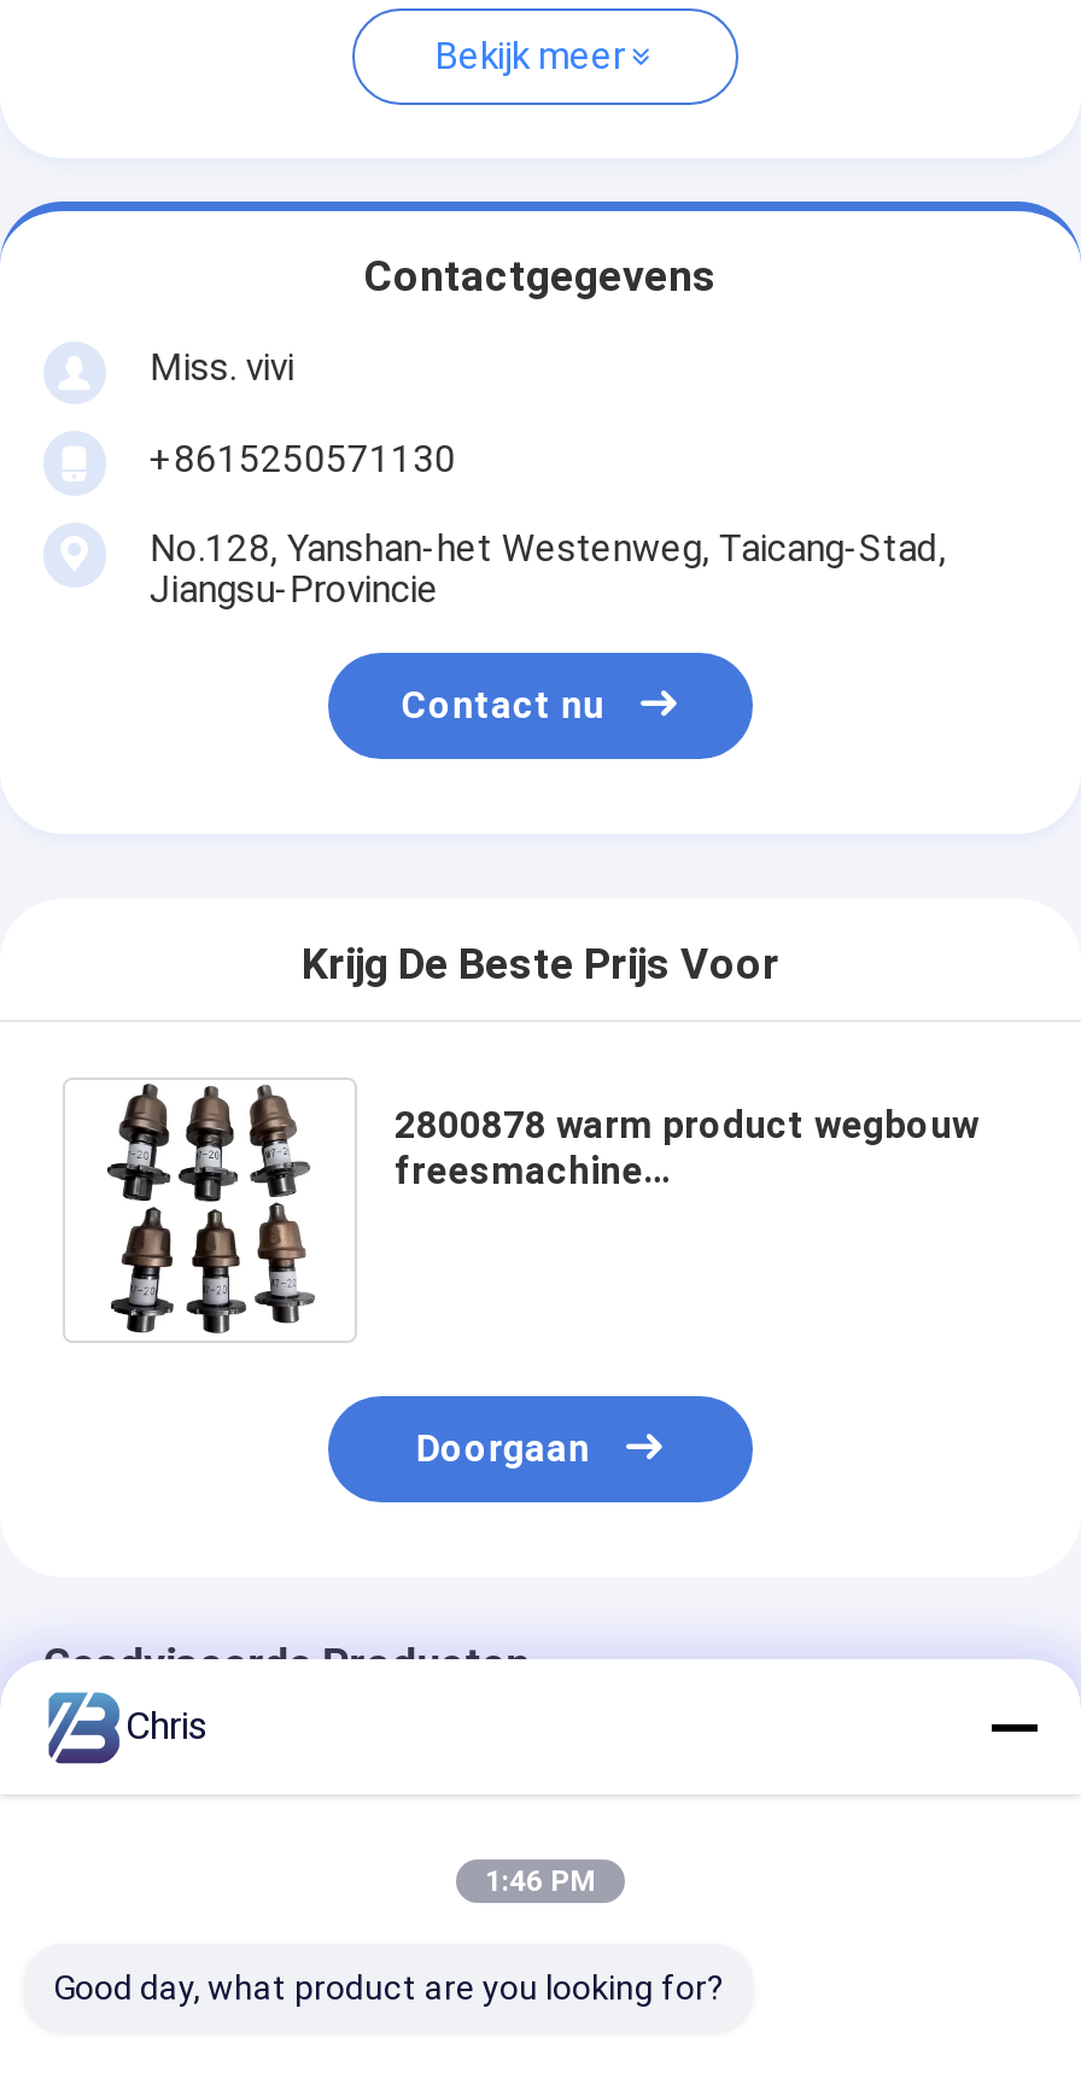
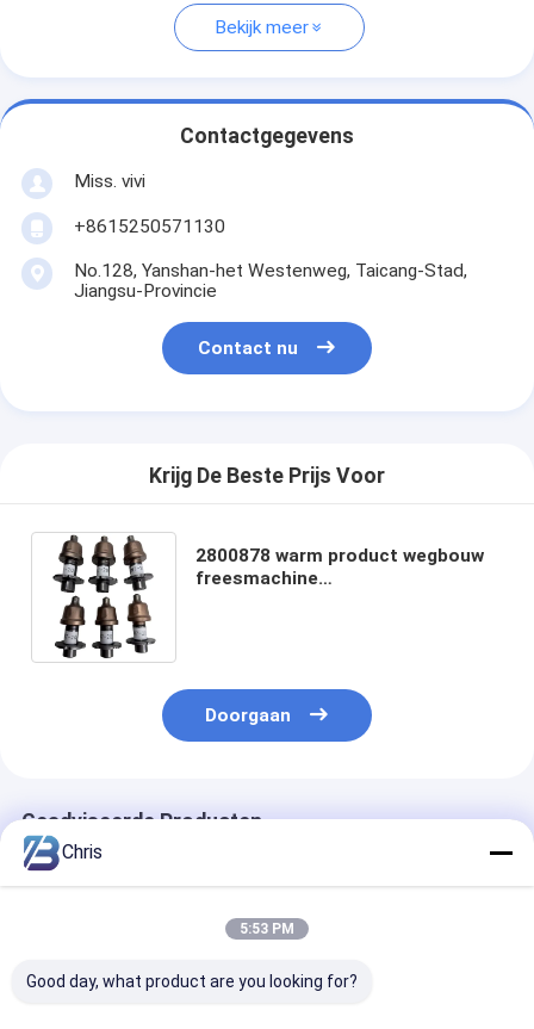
[485,1864,596,1898] 1:46 PM -> [240,920,294,937] 5:53 PM

